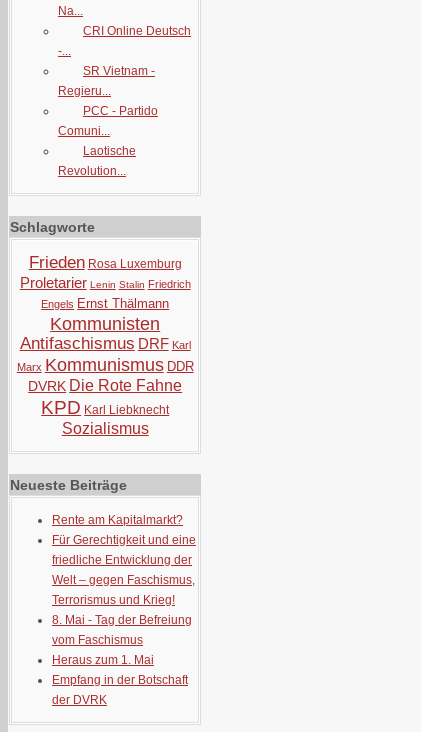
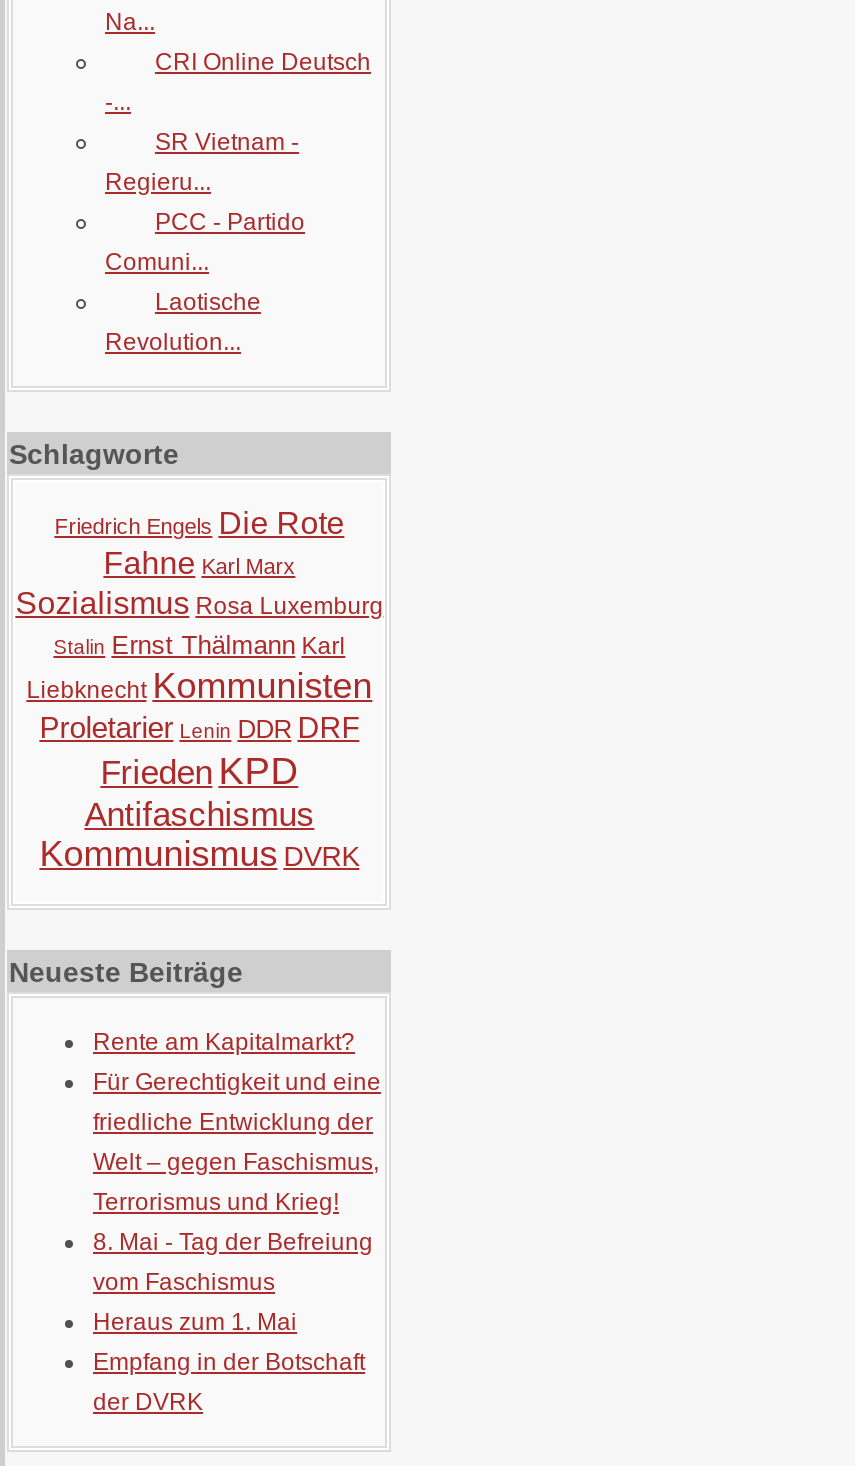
[17,253,194,437] Frieden Rosa Luxemburg | Proletarier Lenin Stalin Friedrich | Engels Ernst Thälmann | Kommunisten | Antifaschismus DRF Karl | Marx Kommunismus DDR | DVRK Die Rote Fahne | KPD Karl Liebknecht | Sozialismus -> [15,506,383,874] Friedrich Engels Die Rote | Fahne Karl Marx | Sozialismus Rosa Luxemburg | Stalin Ernst Thälmann Karl | Liebknecht Kommunisten | Proletarier Lenin DDR DRF | Frieden KPD | Antifaschismus | Kommunismus DVRK

